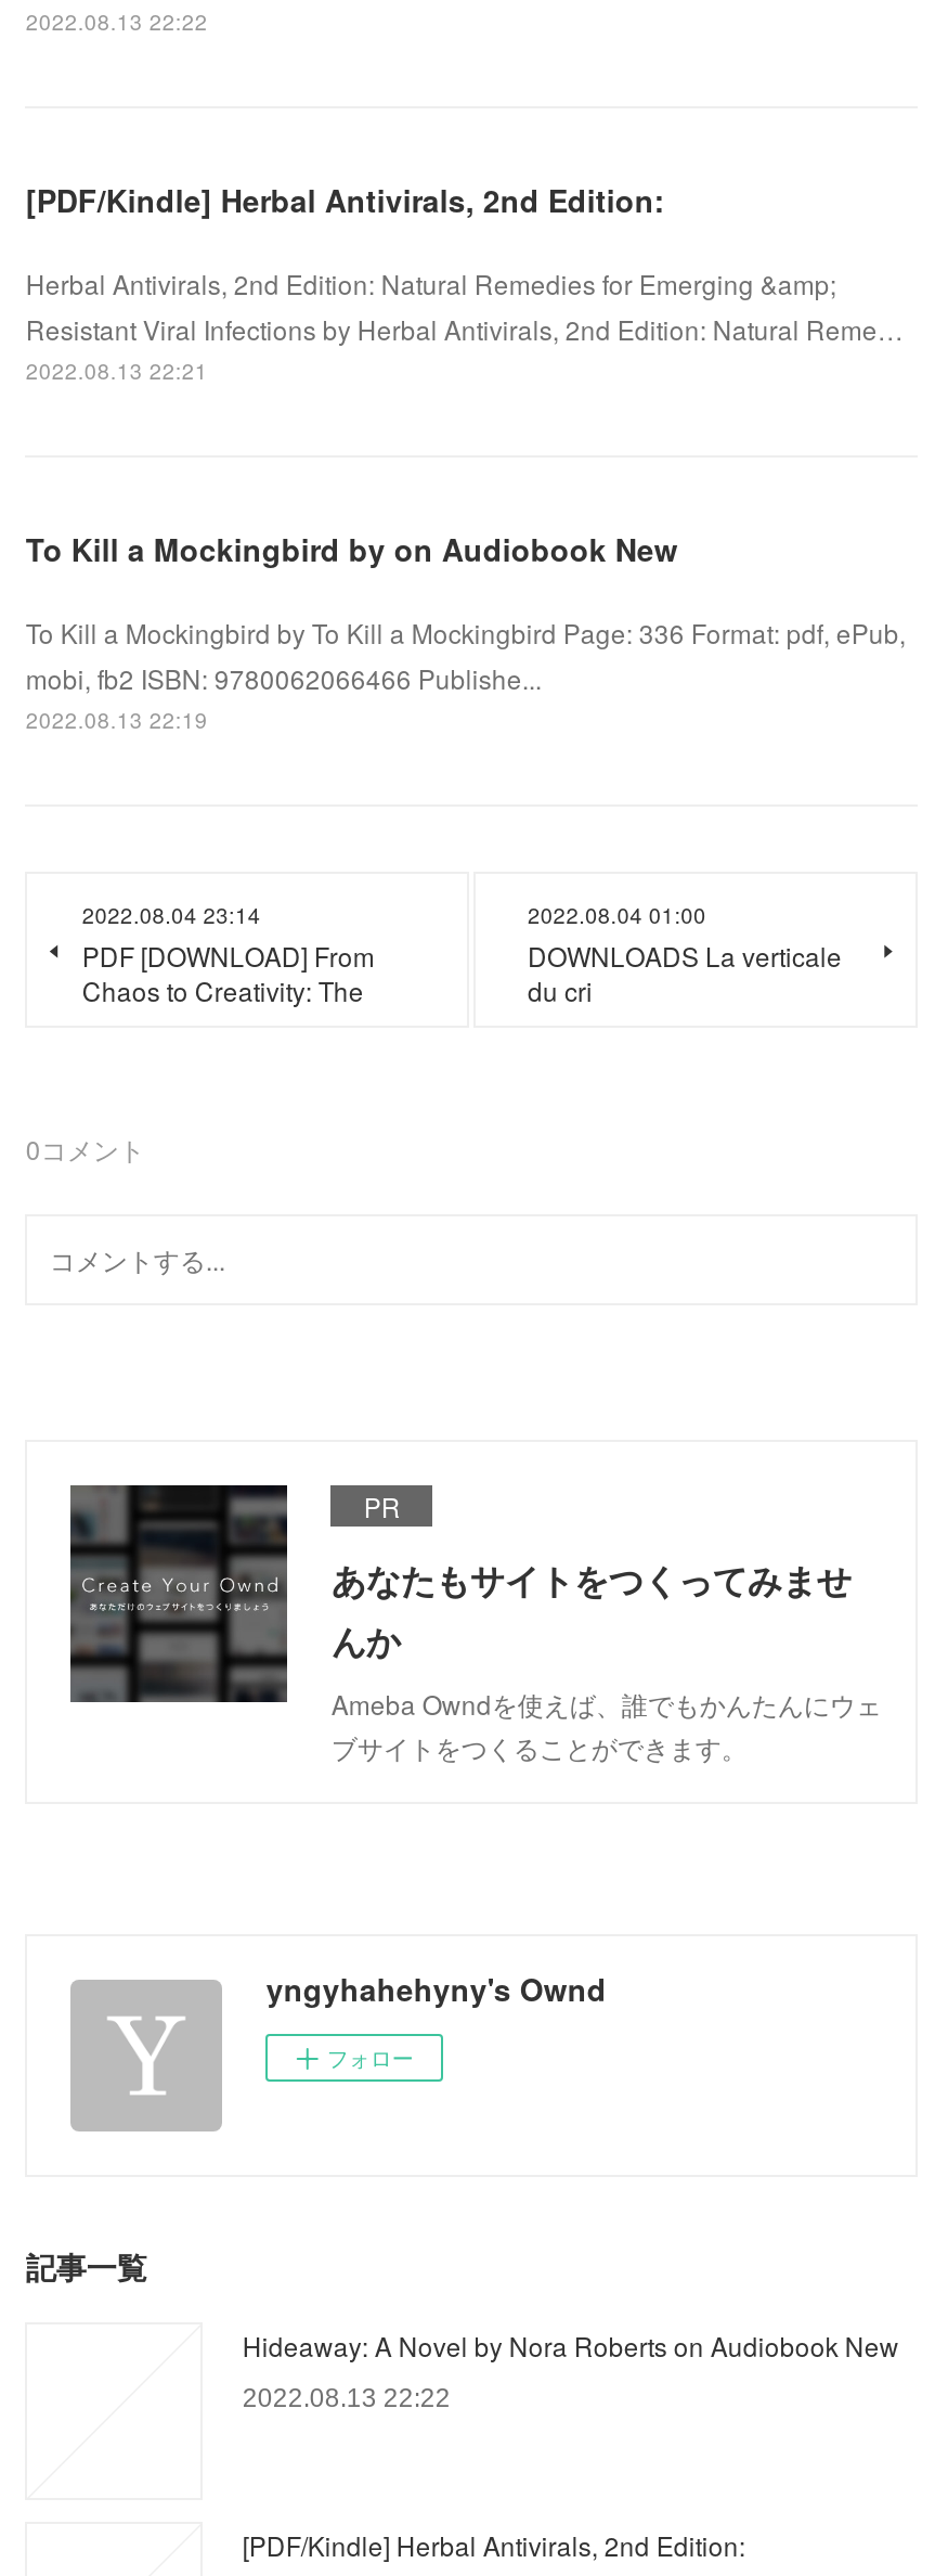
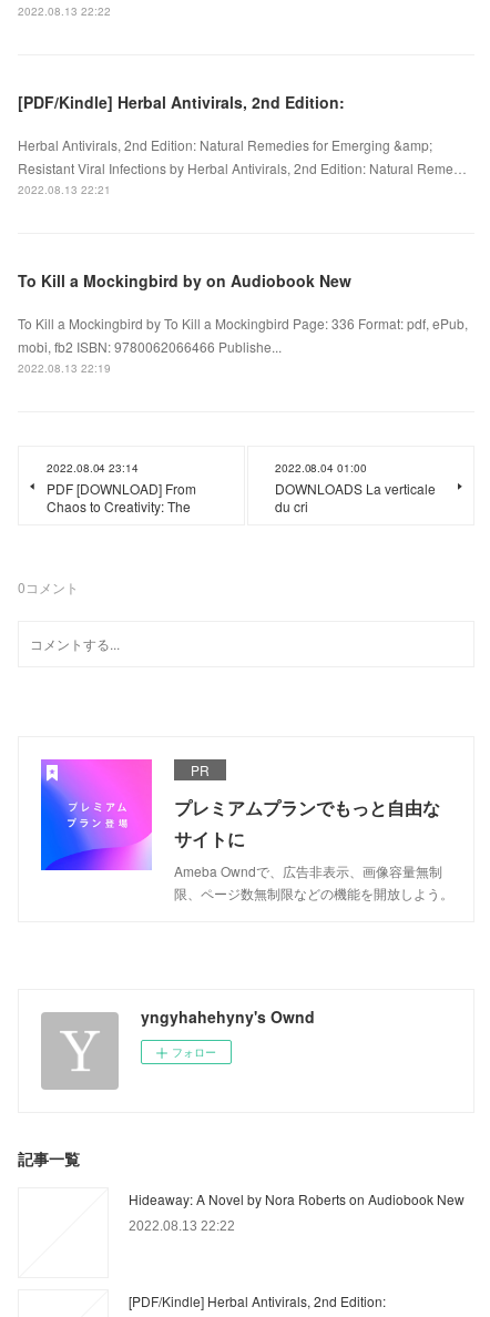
[68,1483,882,1765] [image] | あなたもサイトをつくってみませ | んか | Ameba Owndを使えば、誰でもかんたんにウェ | ブサイトをつくることができます。 -> [40,758,454,902] [image] | プレミアムプランでもっと自由な | サイトに | Ameba Owndで、広告非表示、画像容量無制 | 限、ページ数無制限などの機能を開放しよう。

